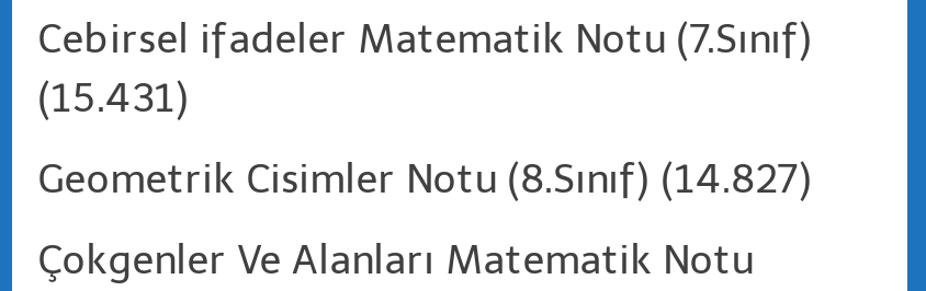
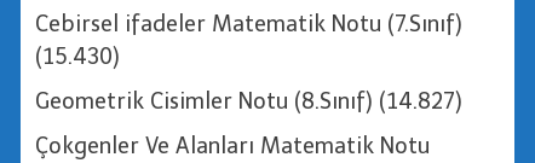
[38,75,189,123] (15.431) -> [35,44,119,70] (15.430)

